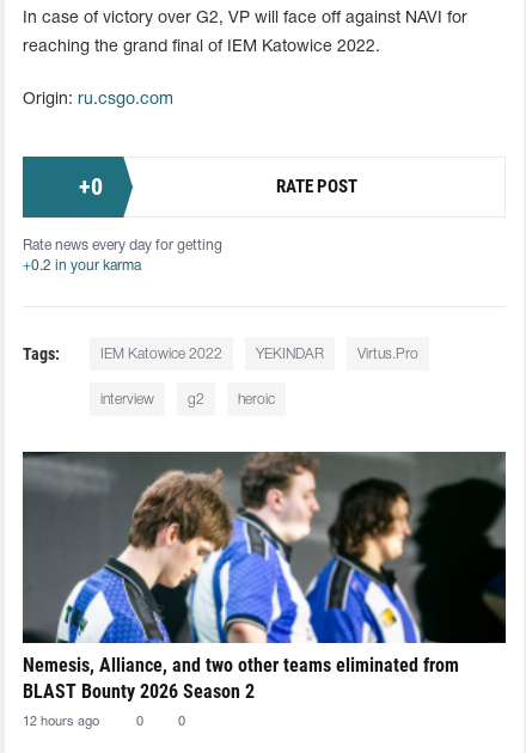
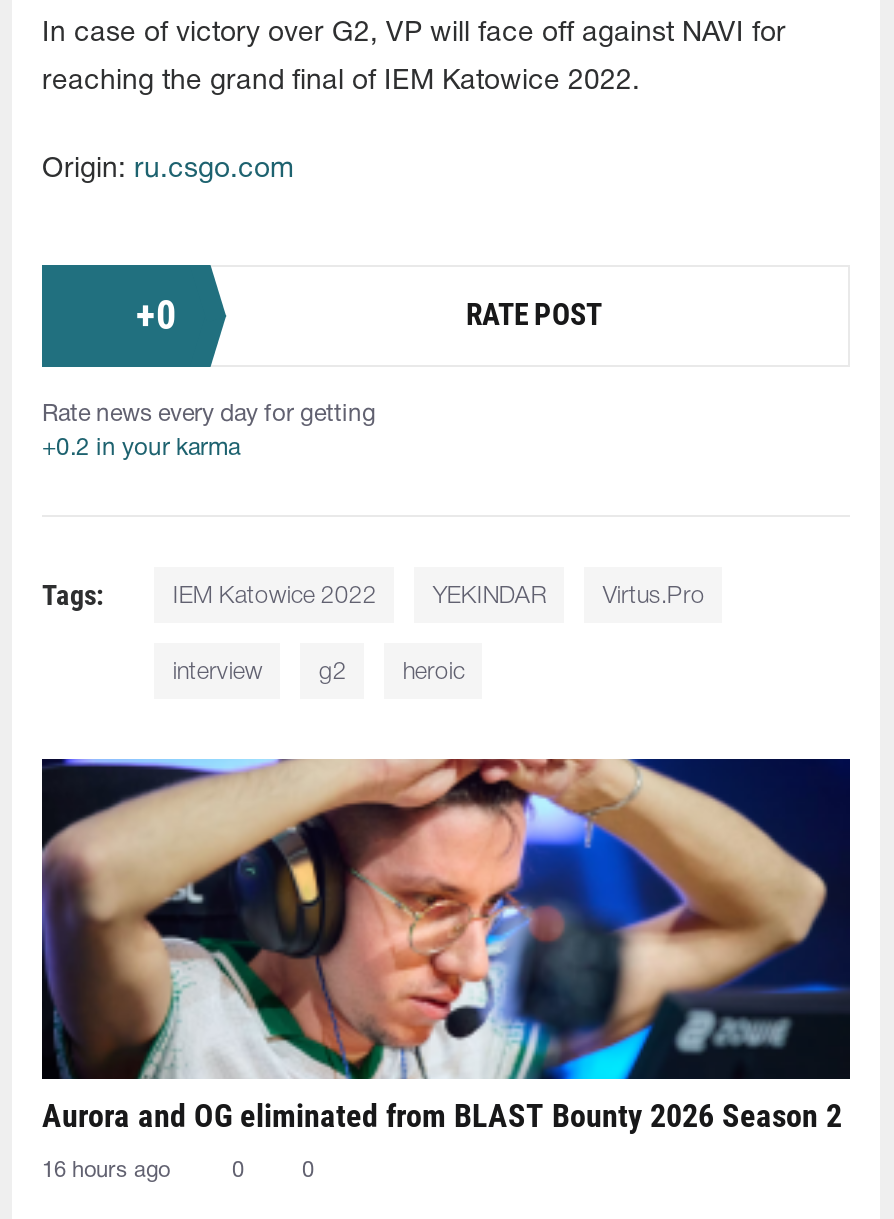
[23,451,507,702] [image] | Nemesis, Alliance, and two other teams eliminated from | BLAST Bounty 2026 Season 2 -> [42,757,850,1134] [image] | Aurora and OG eliminated from BLAST Bounty 2026 Season 2
[23,716,99,728] 12 hours ago -> [42,1160,170,1180] 16 hours ago

